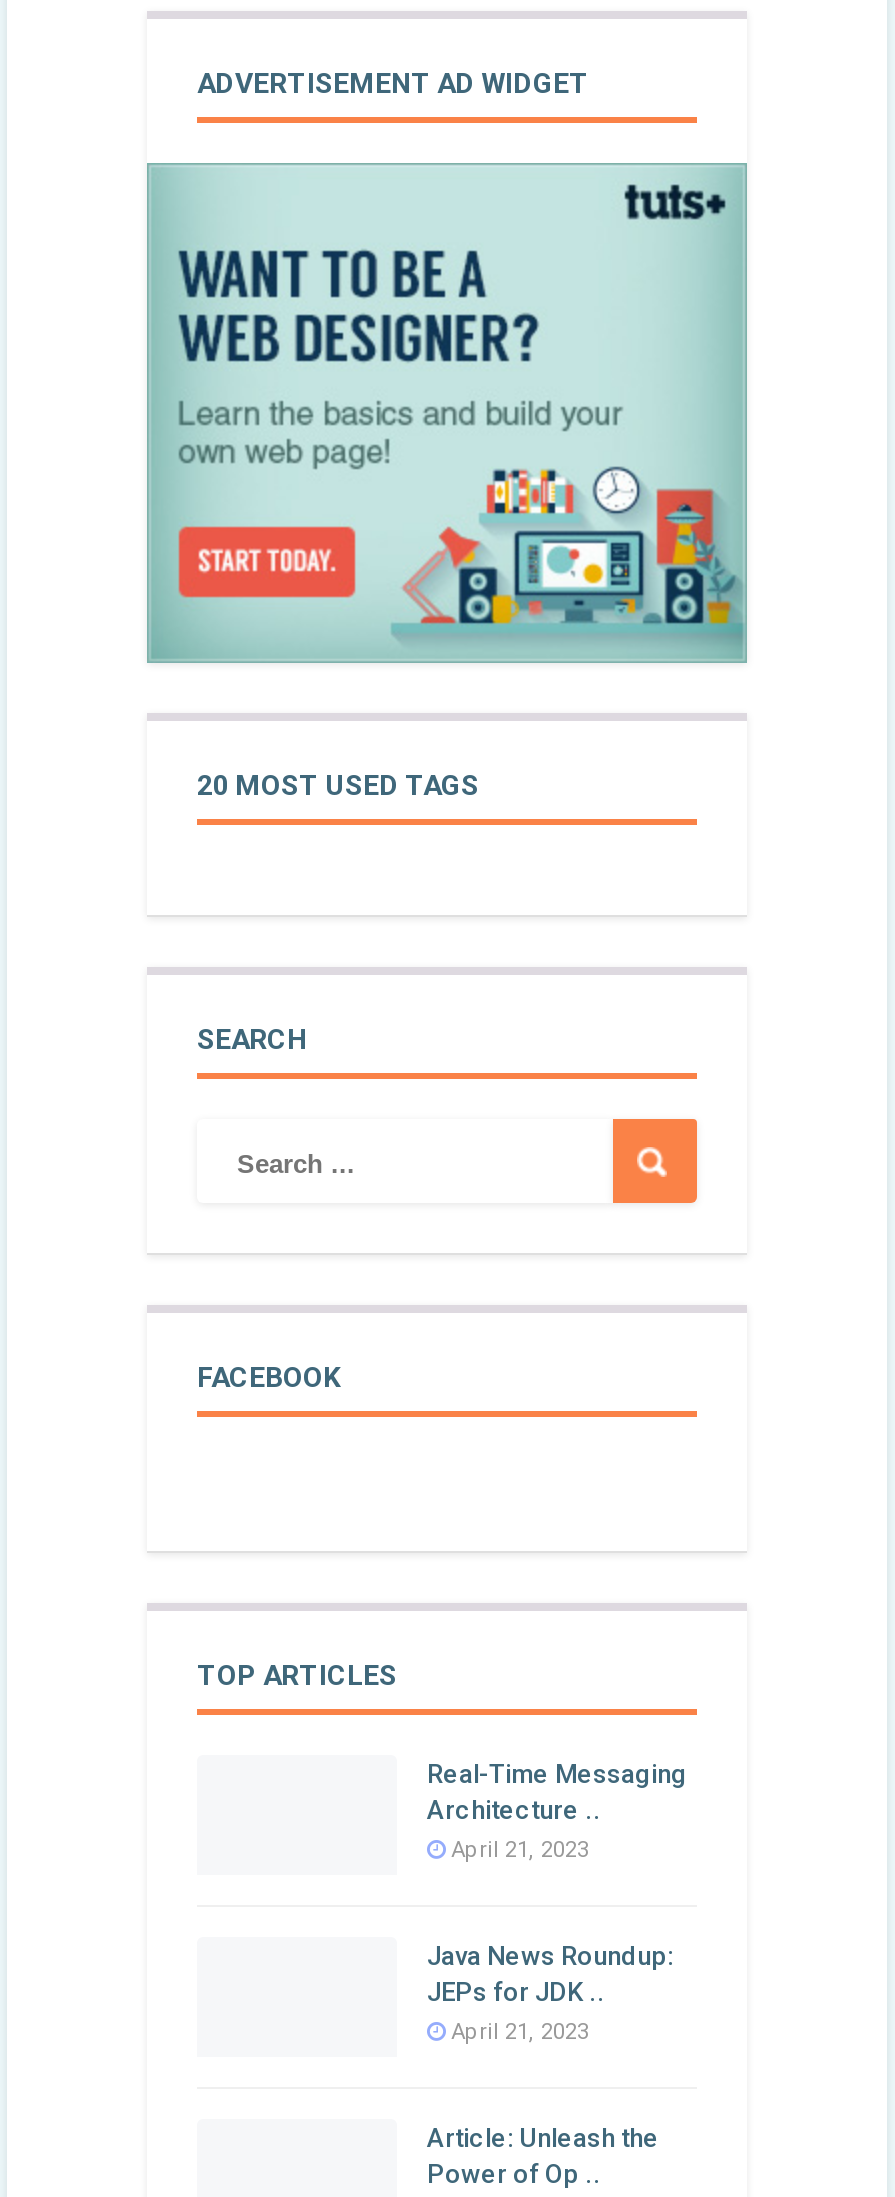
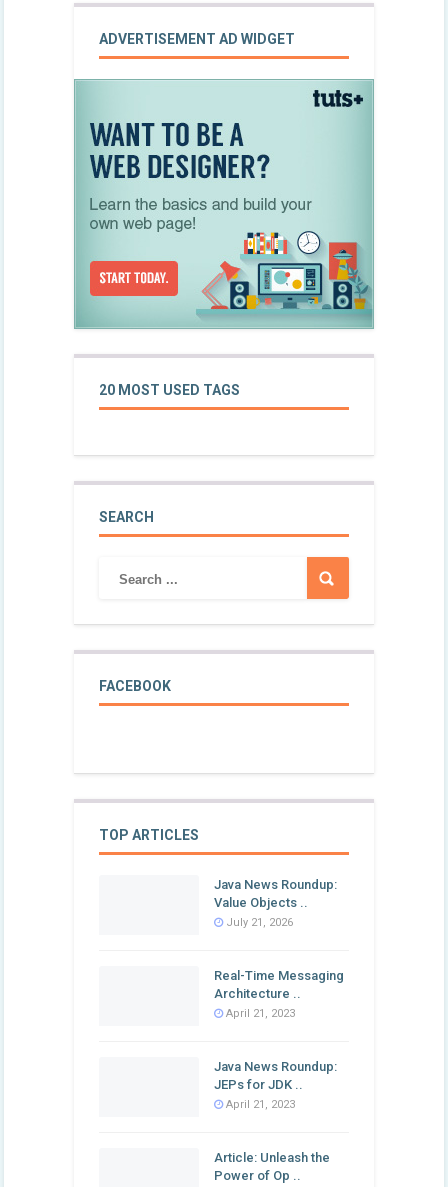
none -> [214,877,337,929] Java News Roundup: | Value Objects .. | July 21, 2026

